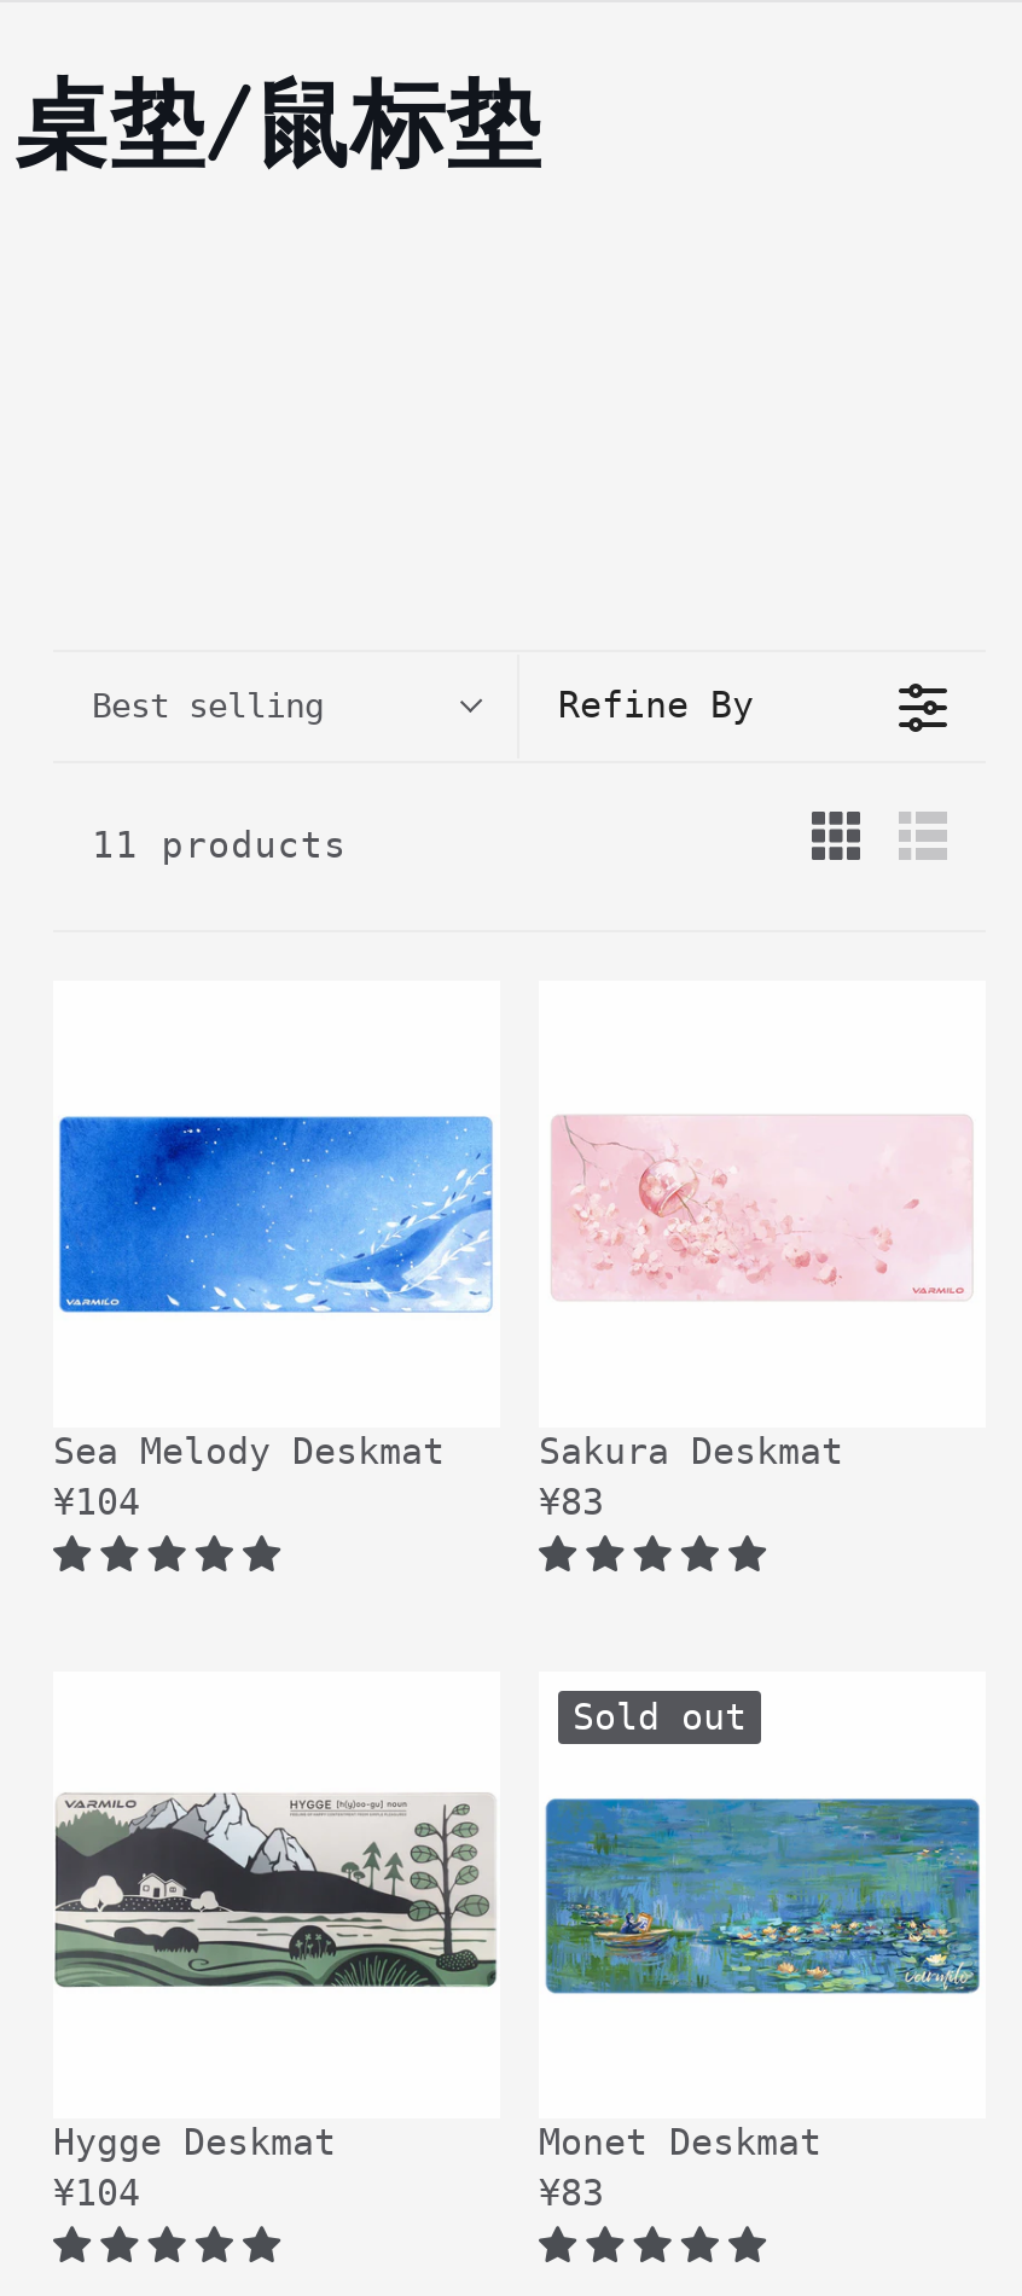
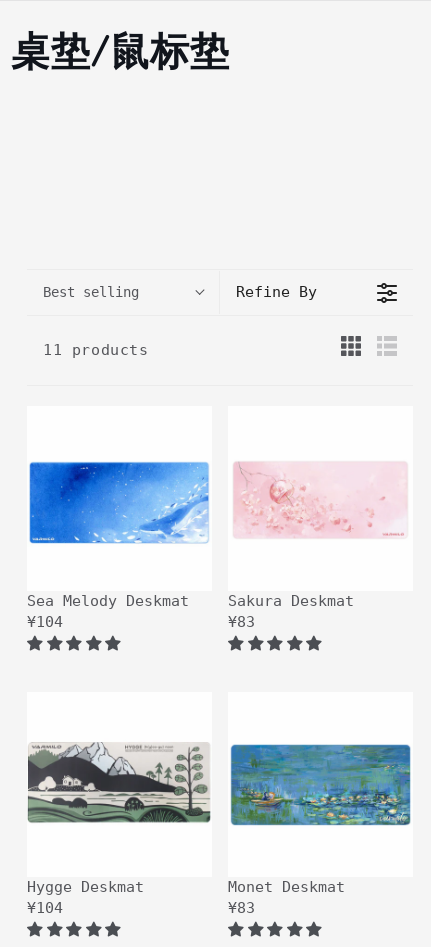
[573,1696,747,1739] Sold out -> none

